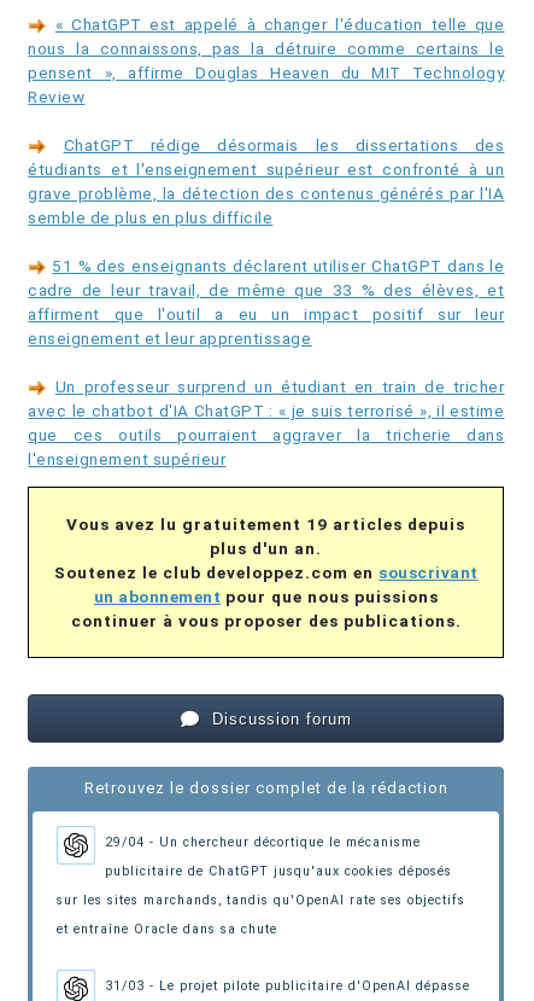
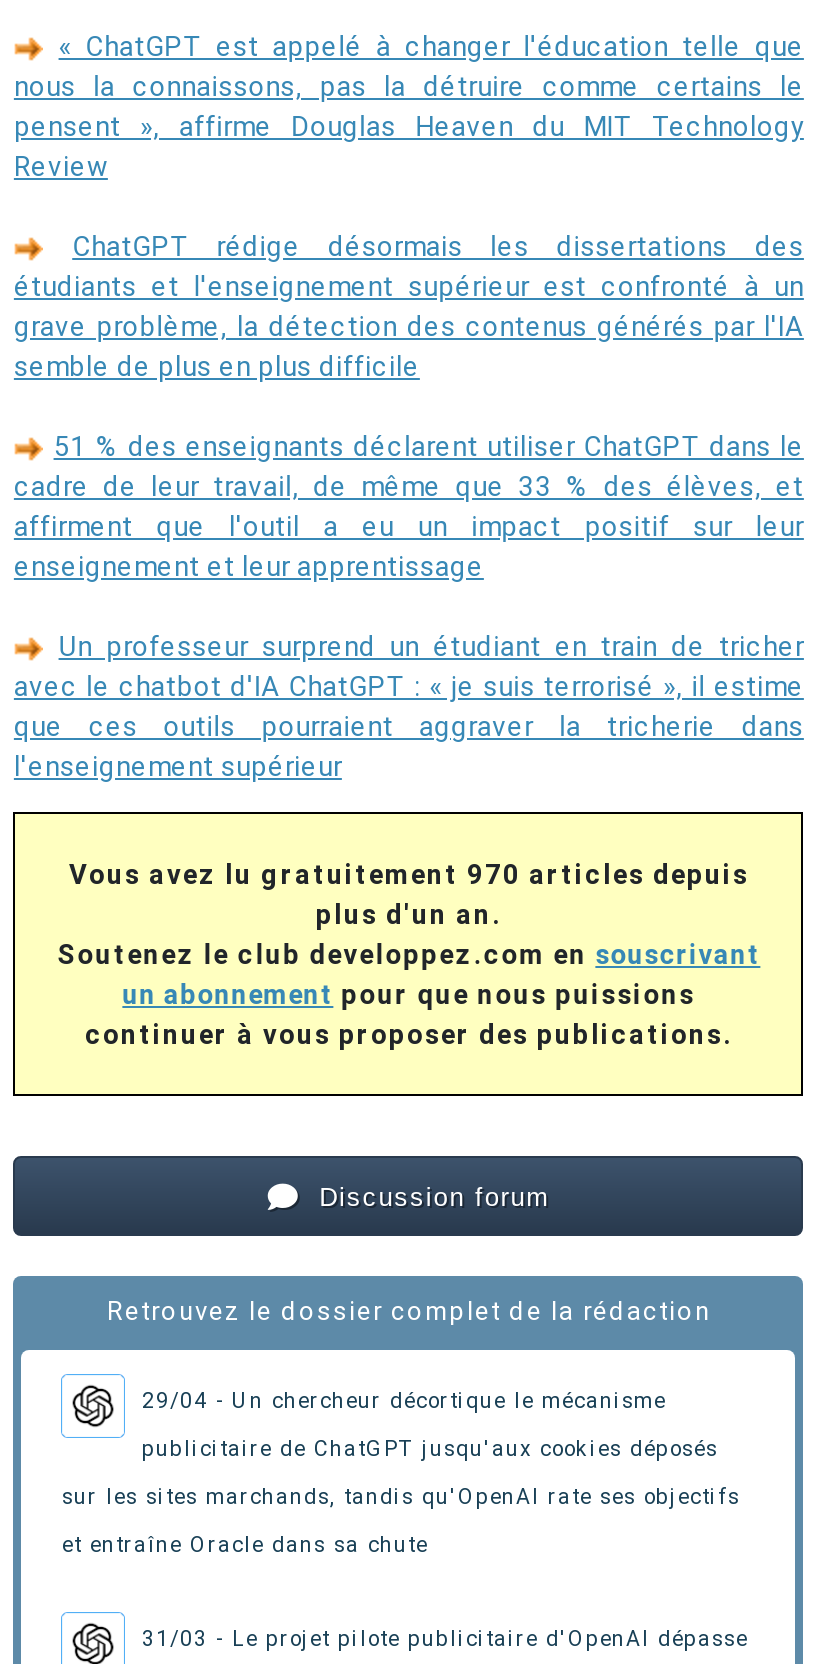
[67,515,466,534] Vous avez lu gratuitement 19 articles depuis -> [69,859,749,891] Vous avez lu gratuitement 970 articles depuis

